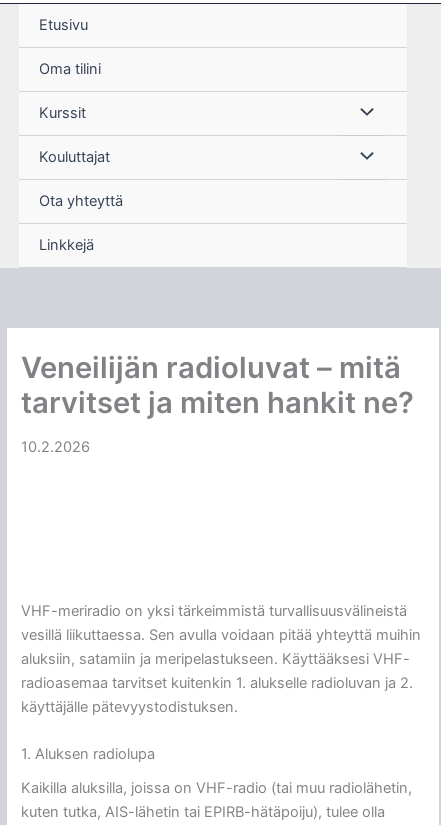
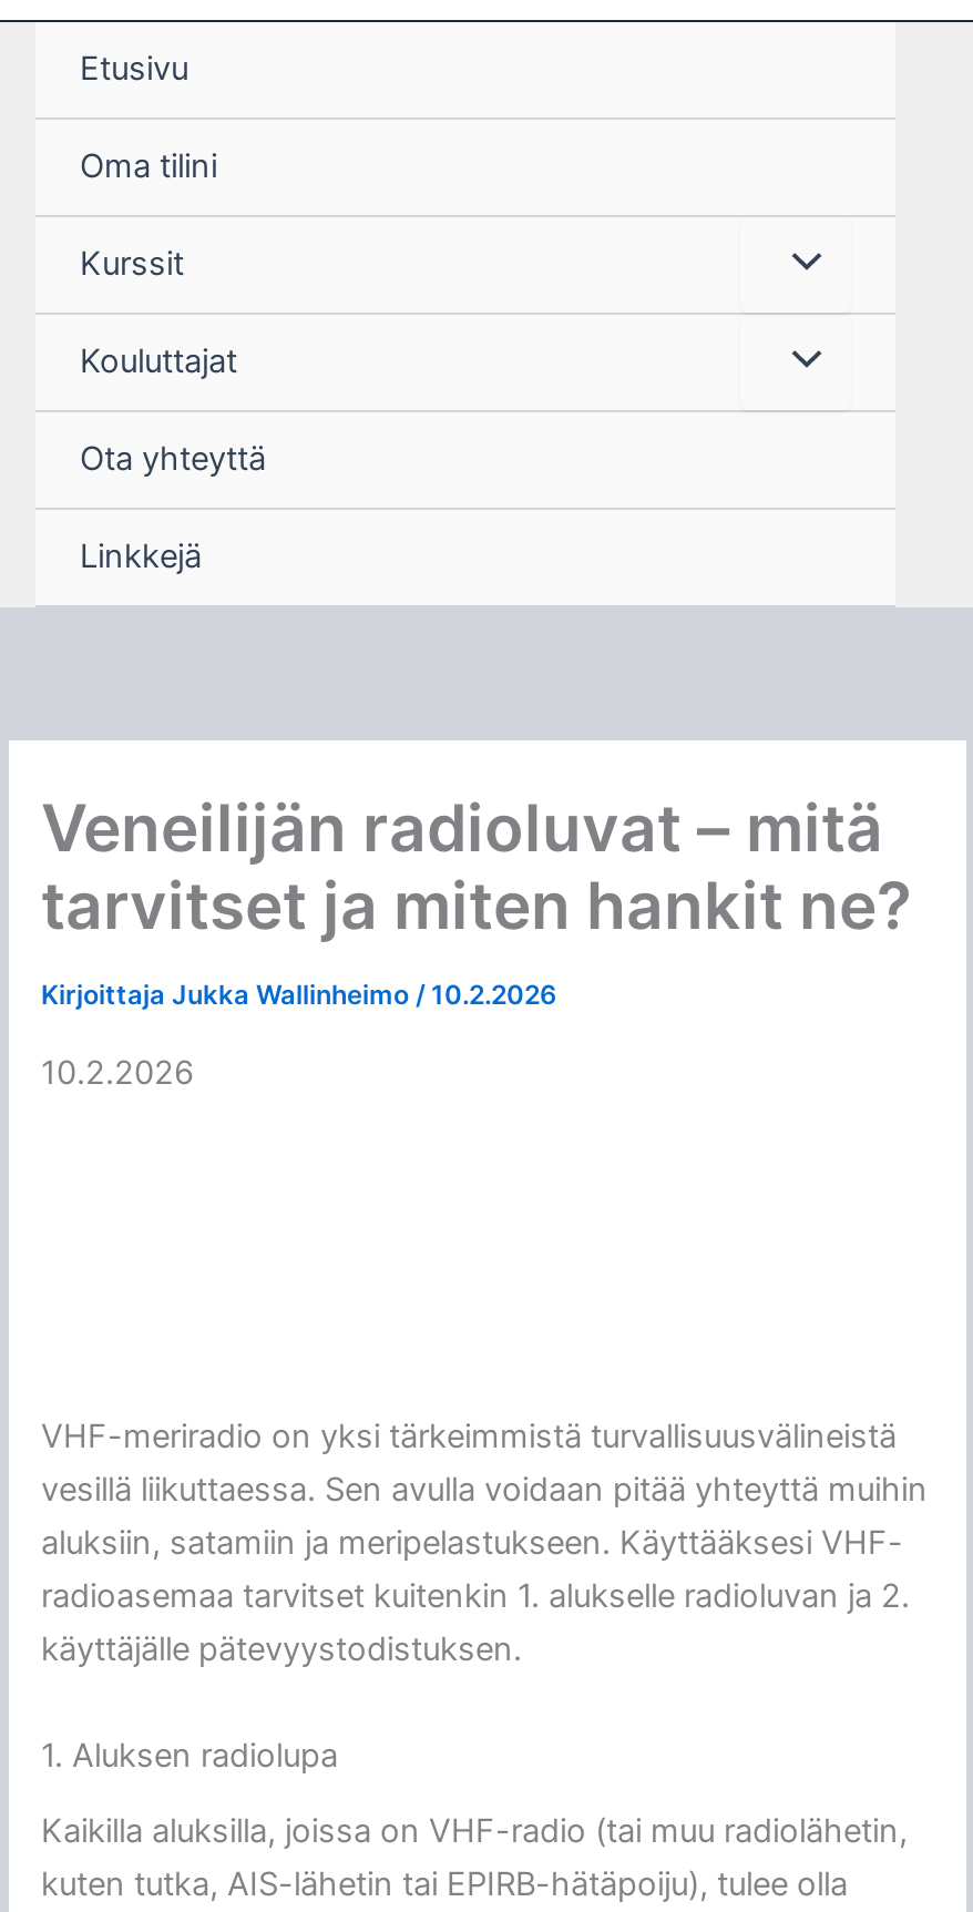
none -> [41,979,557,1010] Kirjoittaja Jukka Wallinheimo / 10.2.2026

